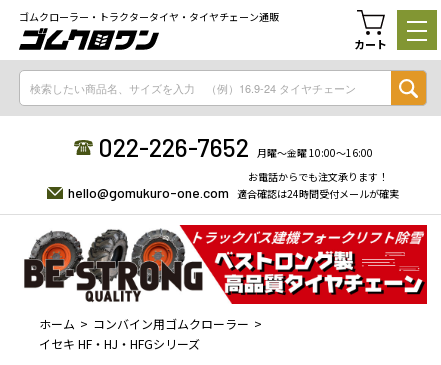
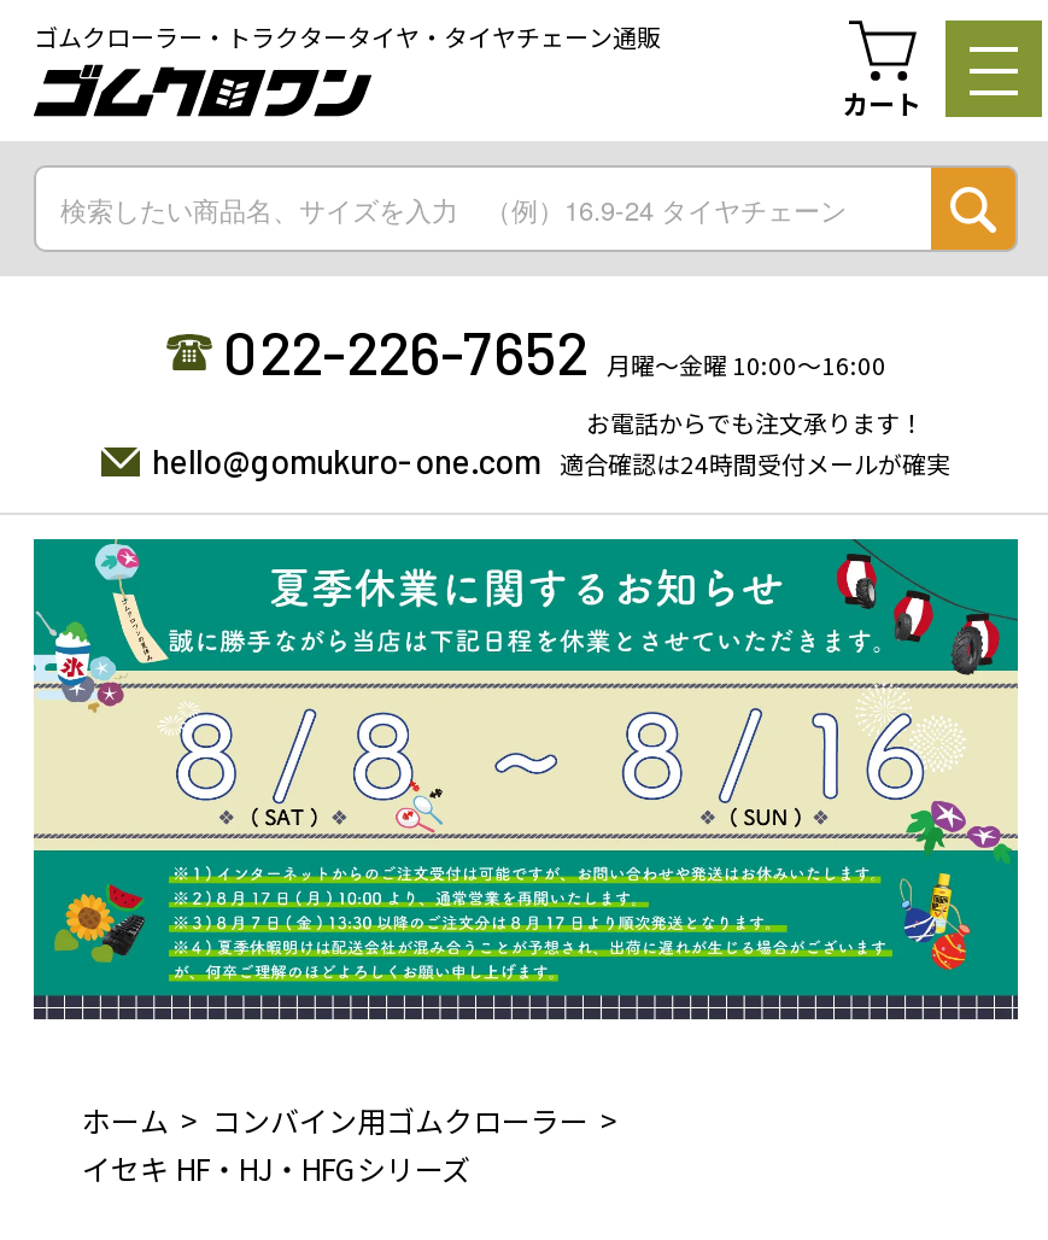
[19,224,428,305] [image] -> [31,537,1020,1024] [image]

